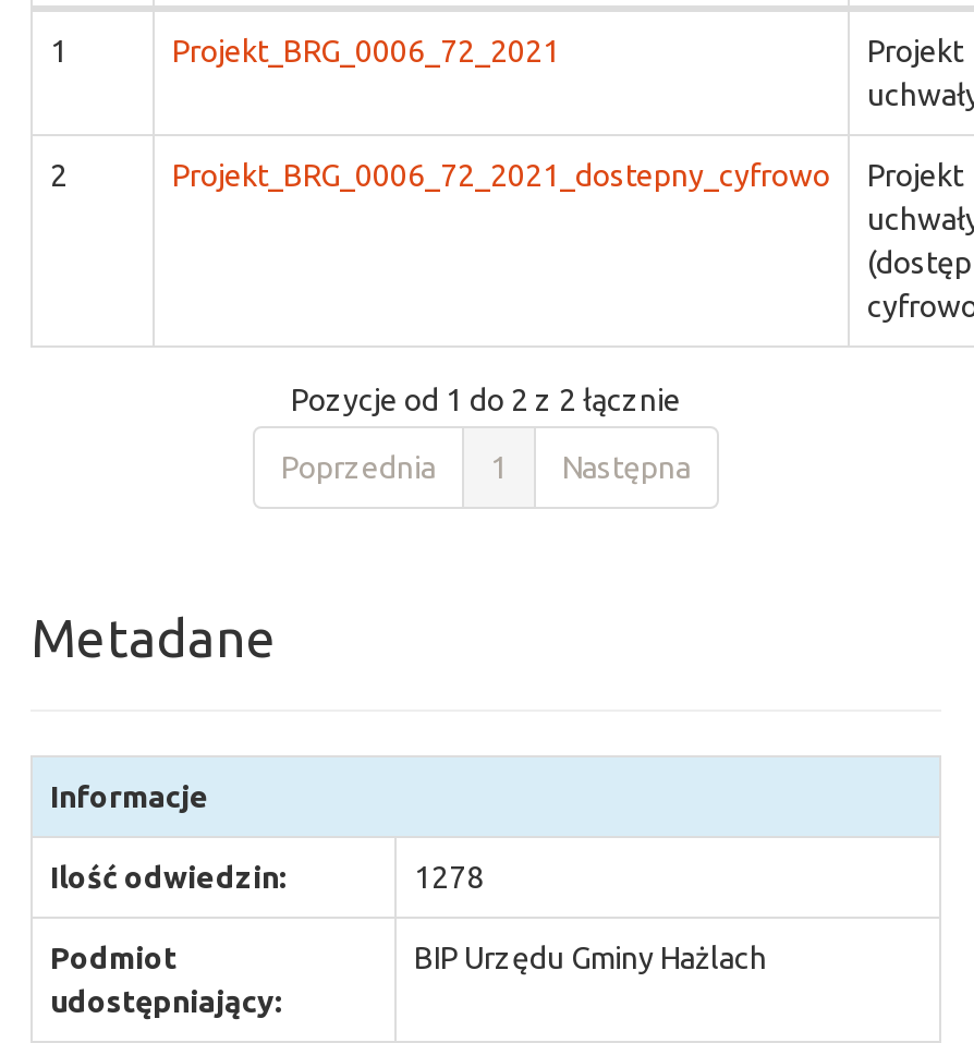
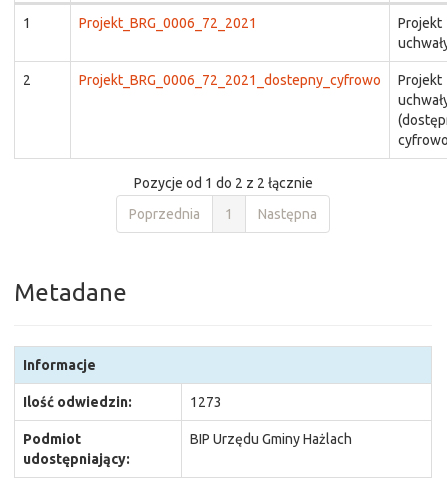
[414,860,484,895] 1278 -> [190,394,222,410] 1273

